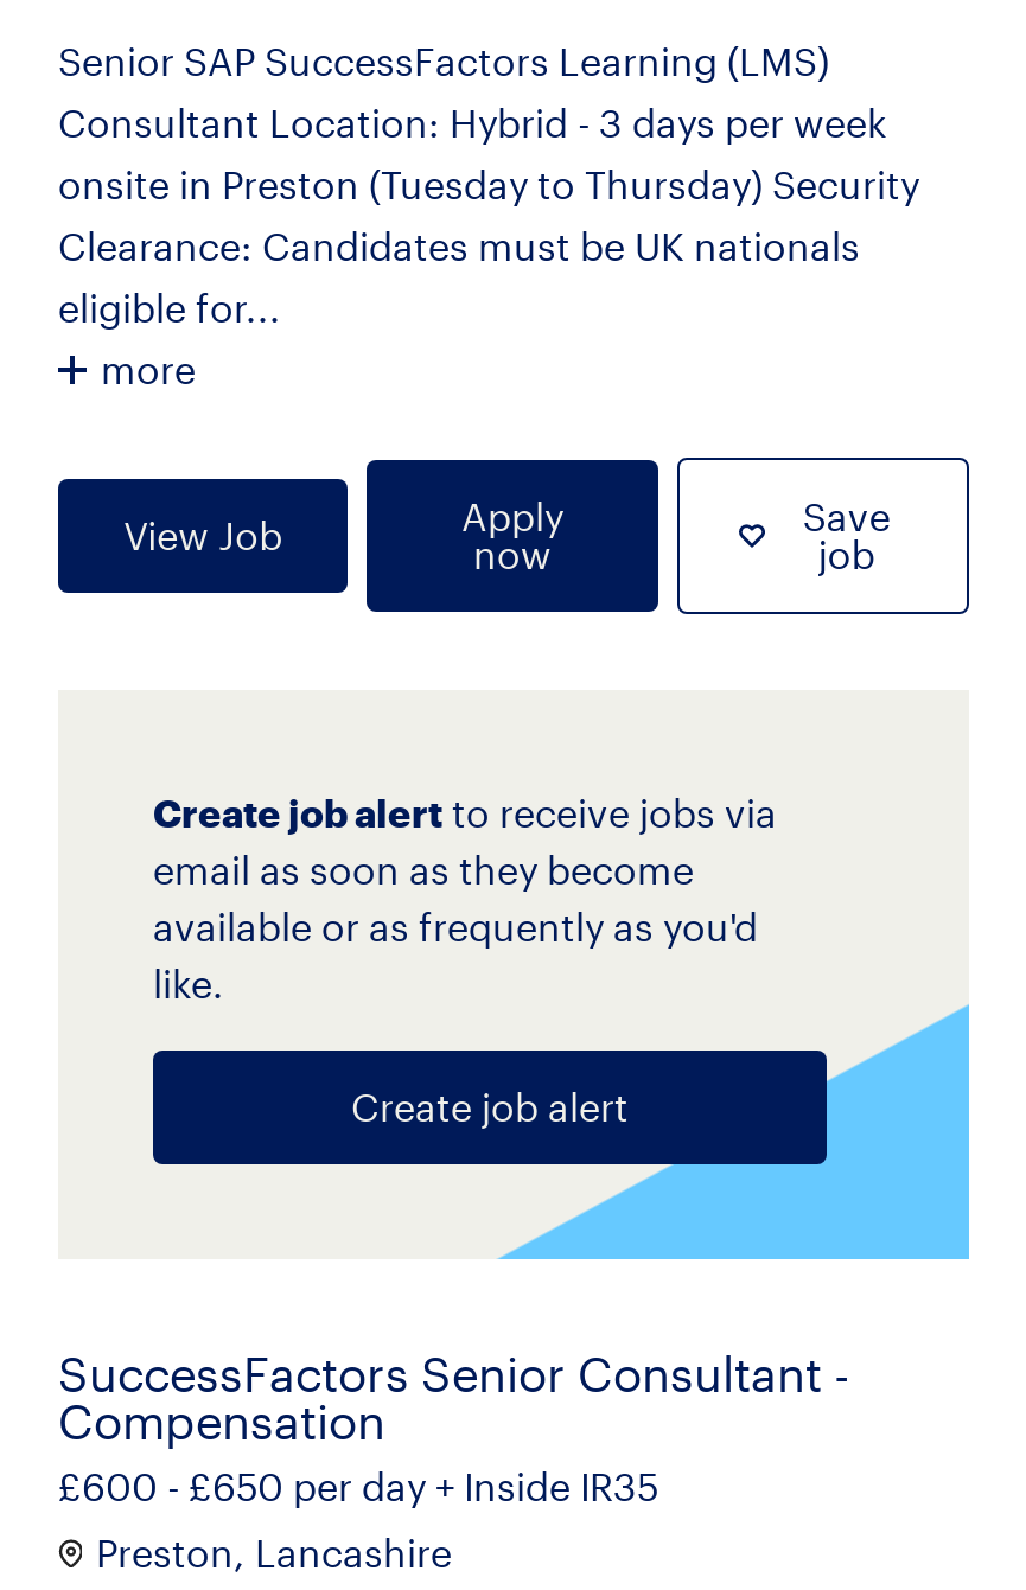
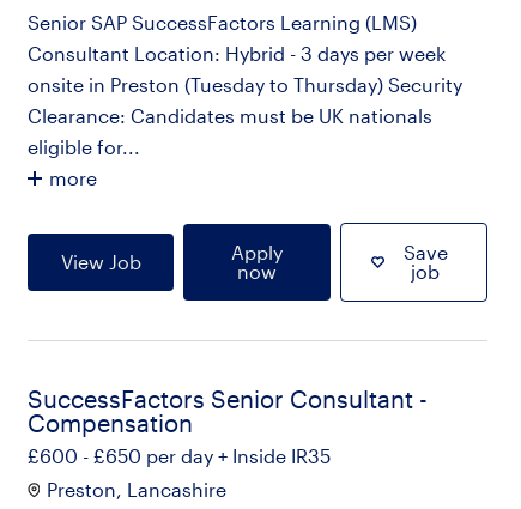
[151,790,971,1262] [image] | Create job alert to receive jobs via | email as soon as they become | available or as frequently as you'd | like. | Create job alert -> none

